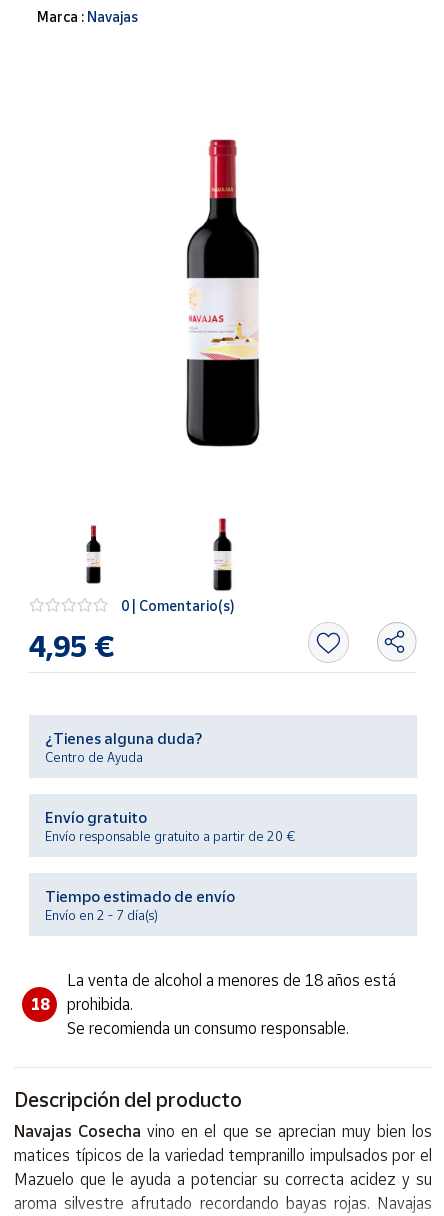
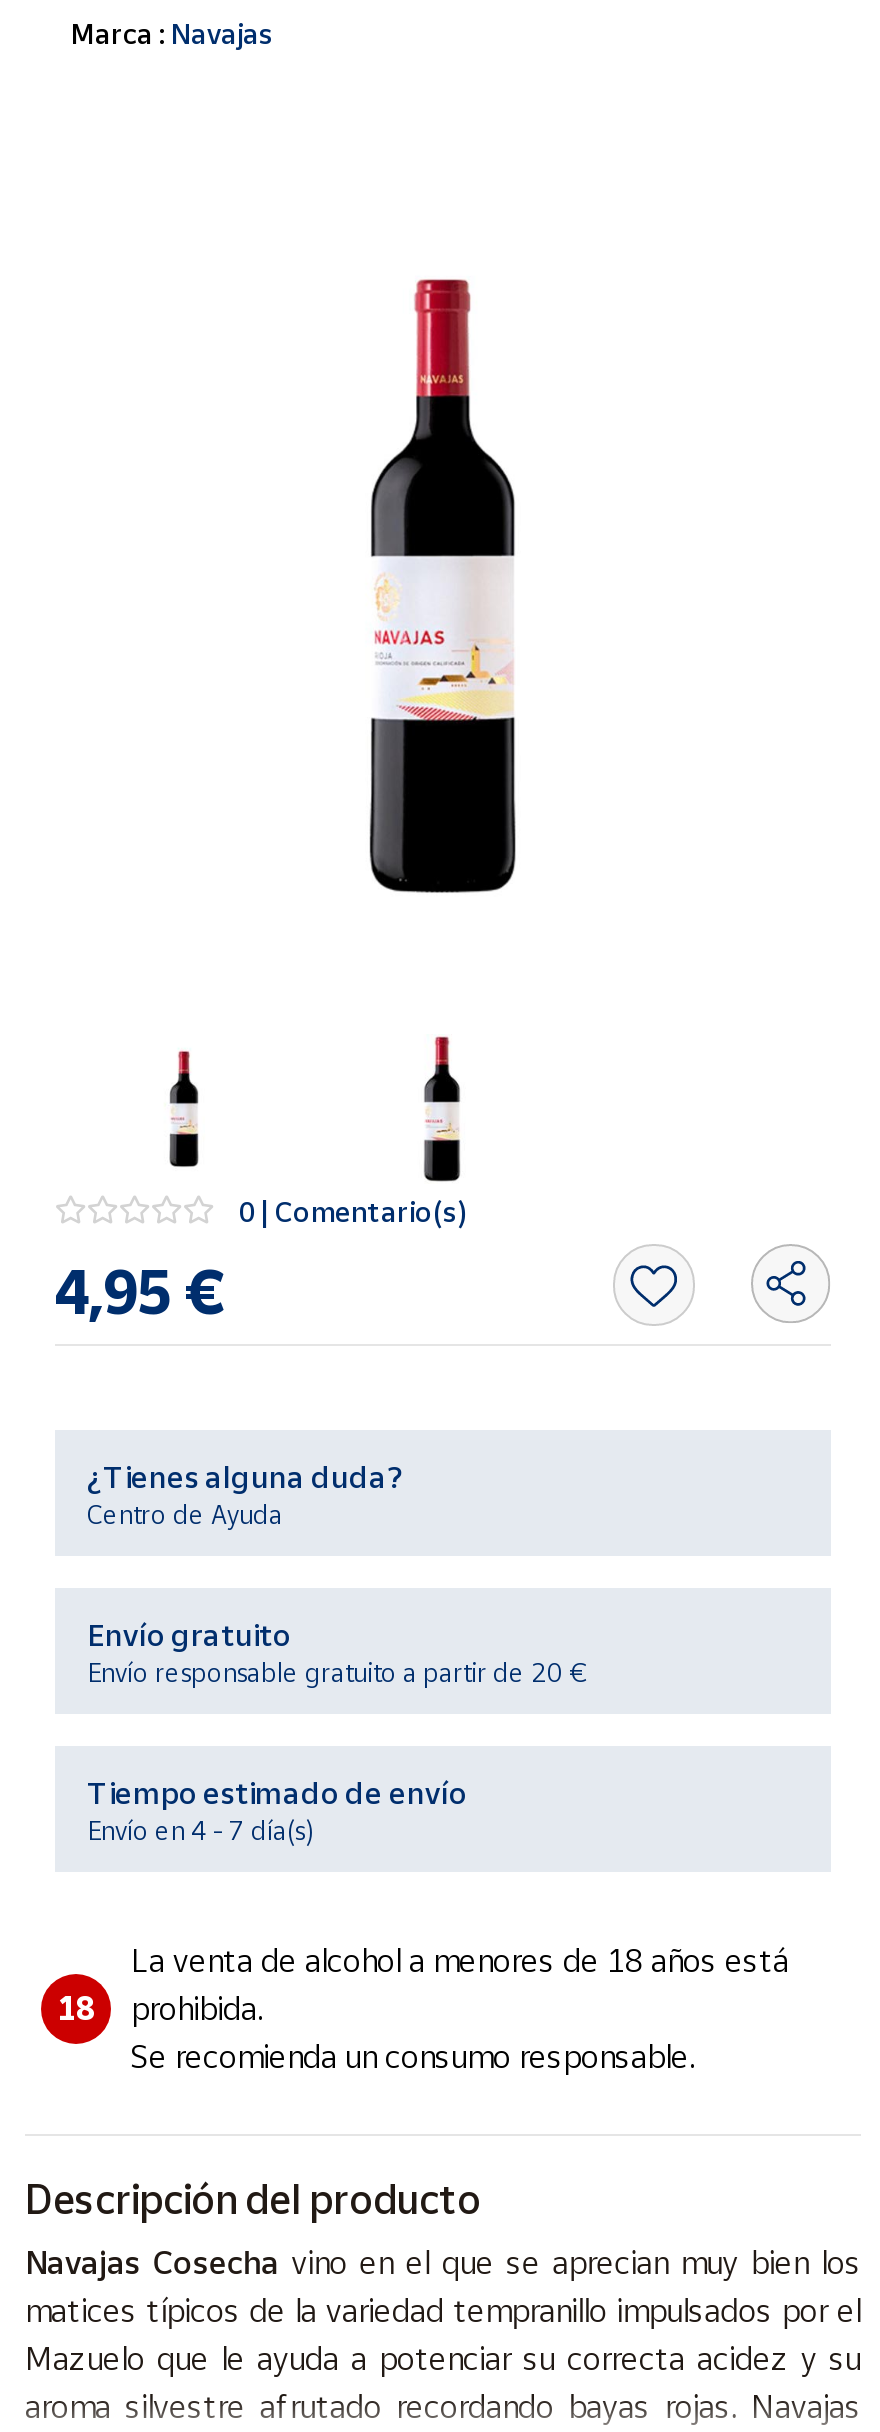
[45,907,158,923] Envío en 2 - 7 día(s) -> [87,1815,313,1847] Envío en 4 - 7 día(s)

